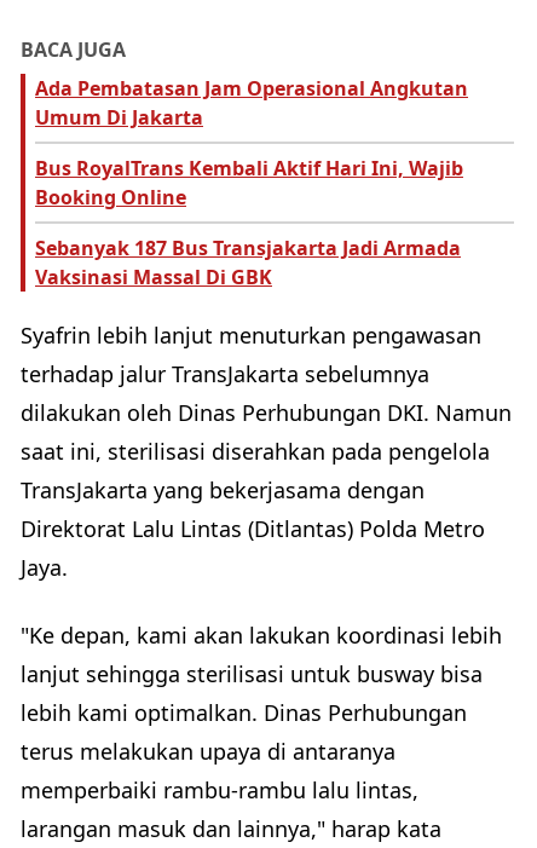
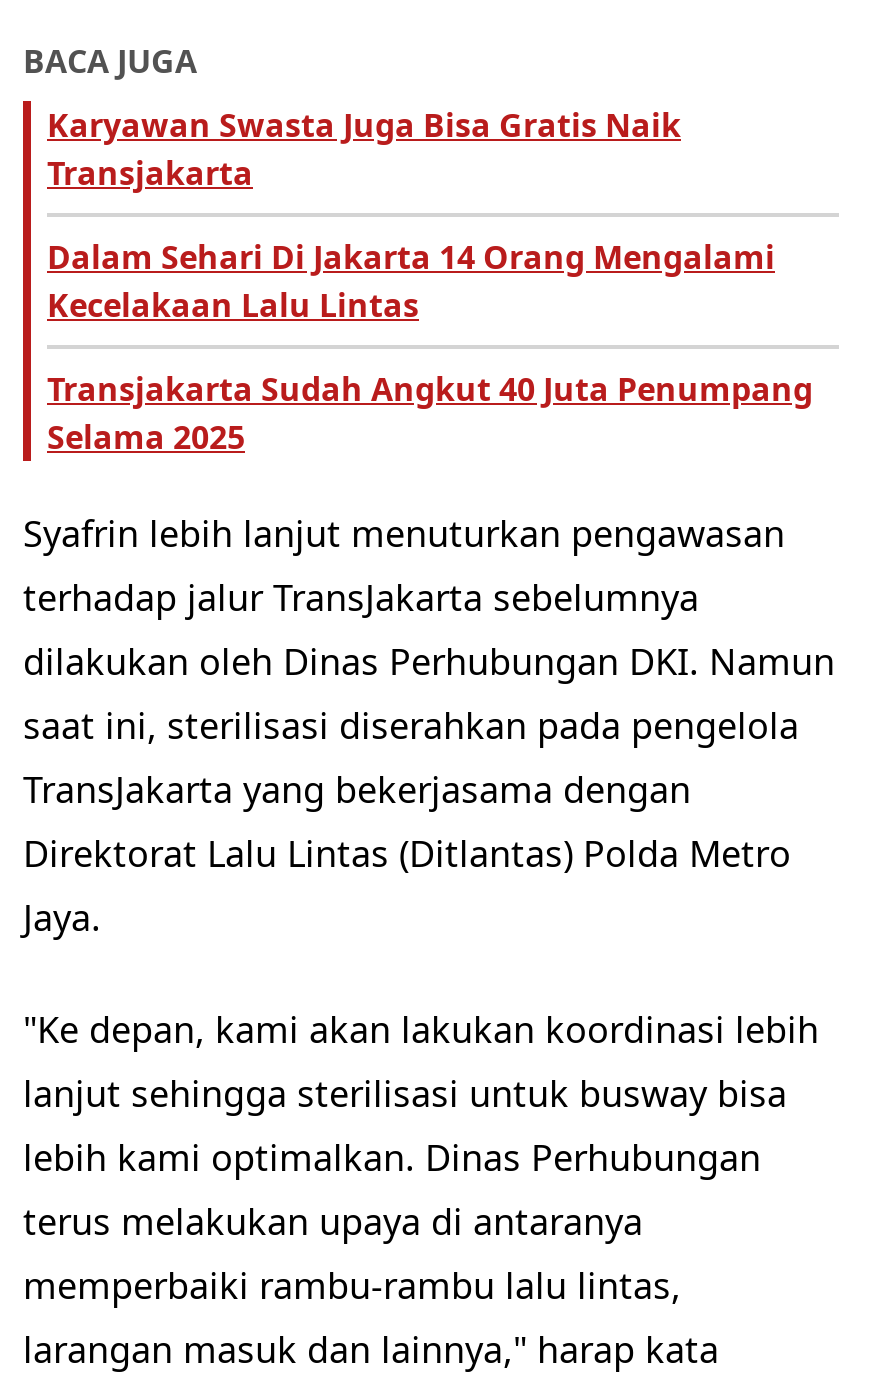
[35,75,468,131] Ada Pembatasan Jam Operasional Angkutan | Umum Di Jakarta -> [47,103,681,195] Karyawan Swasta Juga Bisa Gratis Naik | Transjakarta
[35,155,463,210] Bus RoyalTrans Kembali Aktif Hari Ini, Wajib | Booking Online -> [47,235,775,327] Dalam Sehari Di Jakarta 14 Orang Mengalami | Kecelakaan Lalu Lintas
[35,235,461,290] Sebanyak 187 Bus Transjakarta Jadi Armada | Vaksinasi Massal Di GBK -> [47,367,813,459] Transjakarta Sudah Angkut 40 Juta Penumpang | Selama 2025

